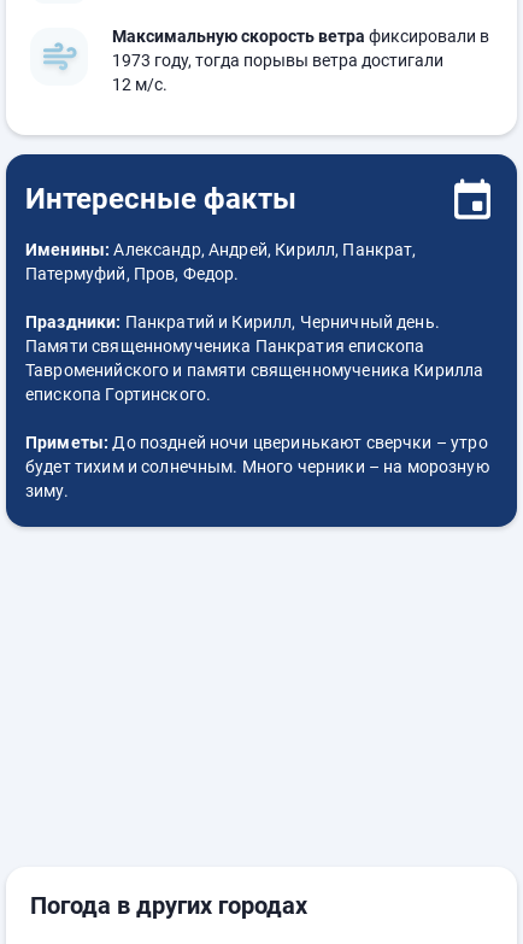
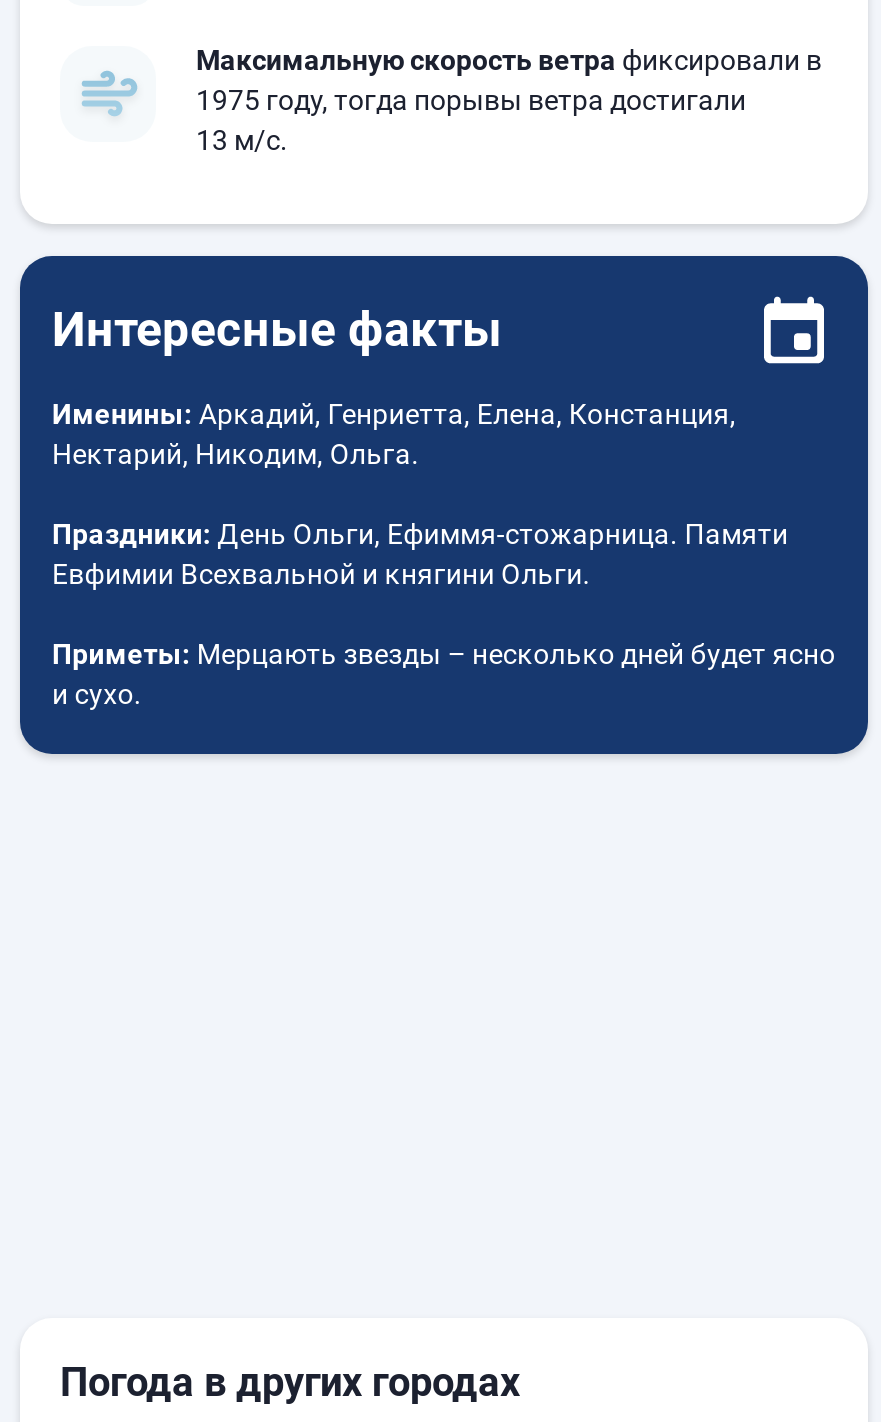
[112,51,443,70] 1973 году, тогда порывы ветра достигали -> [196,84,746,116] 1975 году, тогда порывы ветра достигали
[112,75,168,94] 12 м/с. -> [196,124,288,156] 13 м/с.
[25,240,416,283] Именины: Александр, Андрей, Кирилл, Панкрат, | Патермуфий, Пров, Федор. -> [52,398,736,470] Именины: Аркадий, Генриетта, Елена, Констанция, | Нектарий, Никодим, Ольга.
[25,312,484,404] Праздники: Панкратий и Кирилл, Черничный день. | Памяти священномученика Панкратия епископа | Тавроменийского и памяти священномученика Кирилла | епископа Гортинского. -> [52,518,788,590] Праздники: День Ольги, Ефиммя-стожарница. Памяти | Евфимии Всехвальной и княгини Ольги.
[25,433,489,500] Приметы: До поздней ночи цверинькают сверчки – утро | будет тихим и солнечным. Много черники – на морозную | зиму. -> [52,638,836,710] Приметы: Мерцають звезды – несколько дней будет ясно | и сухо.

